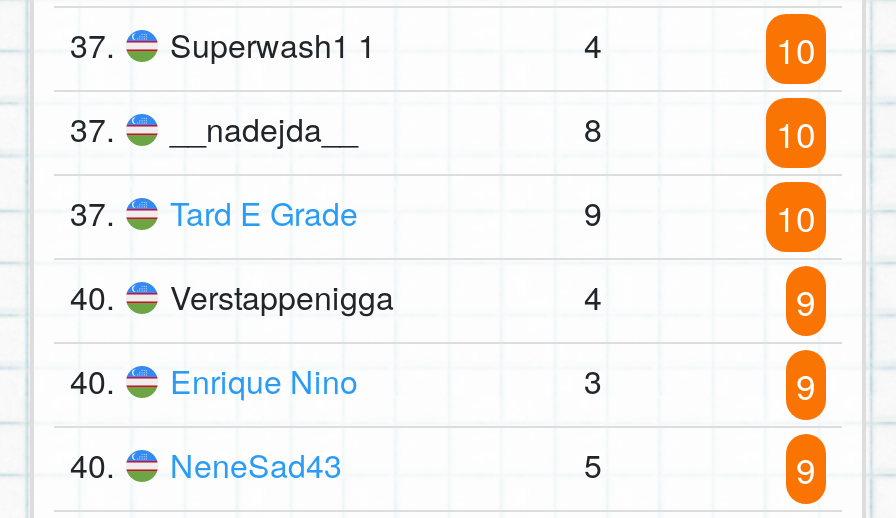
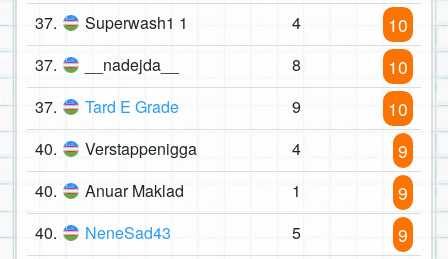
[170,359,602,405] Enrique Nino | 3 -> [85,179,301,202] Anuar Maklad | 1

